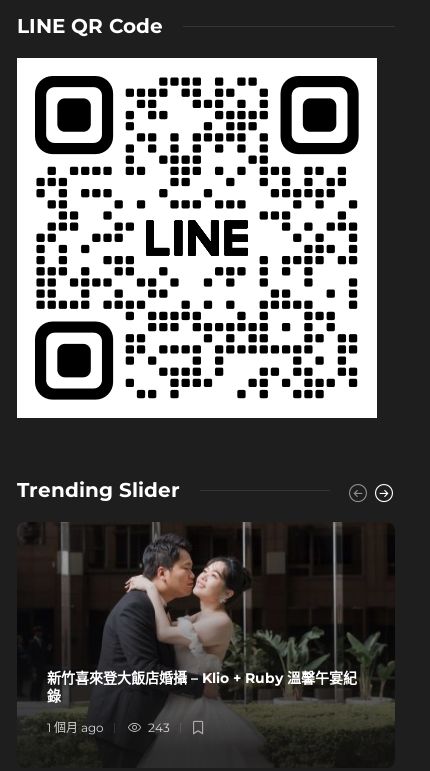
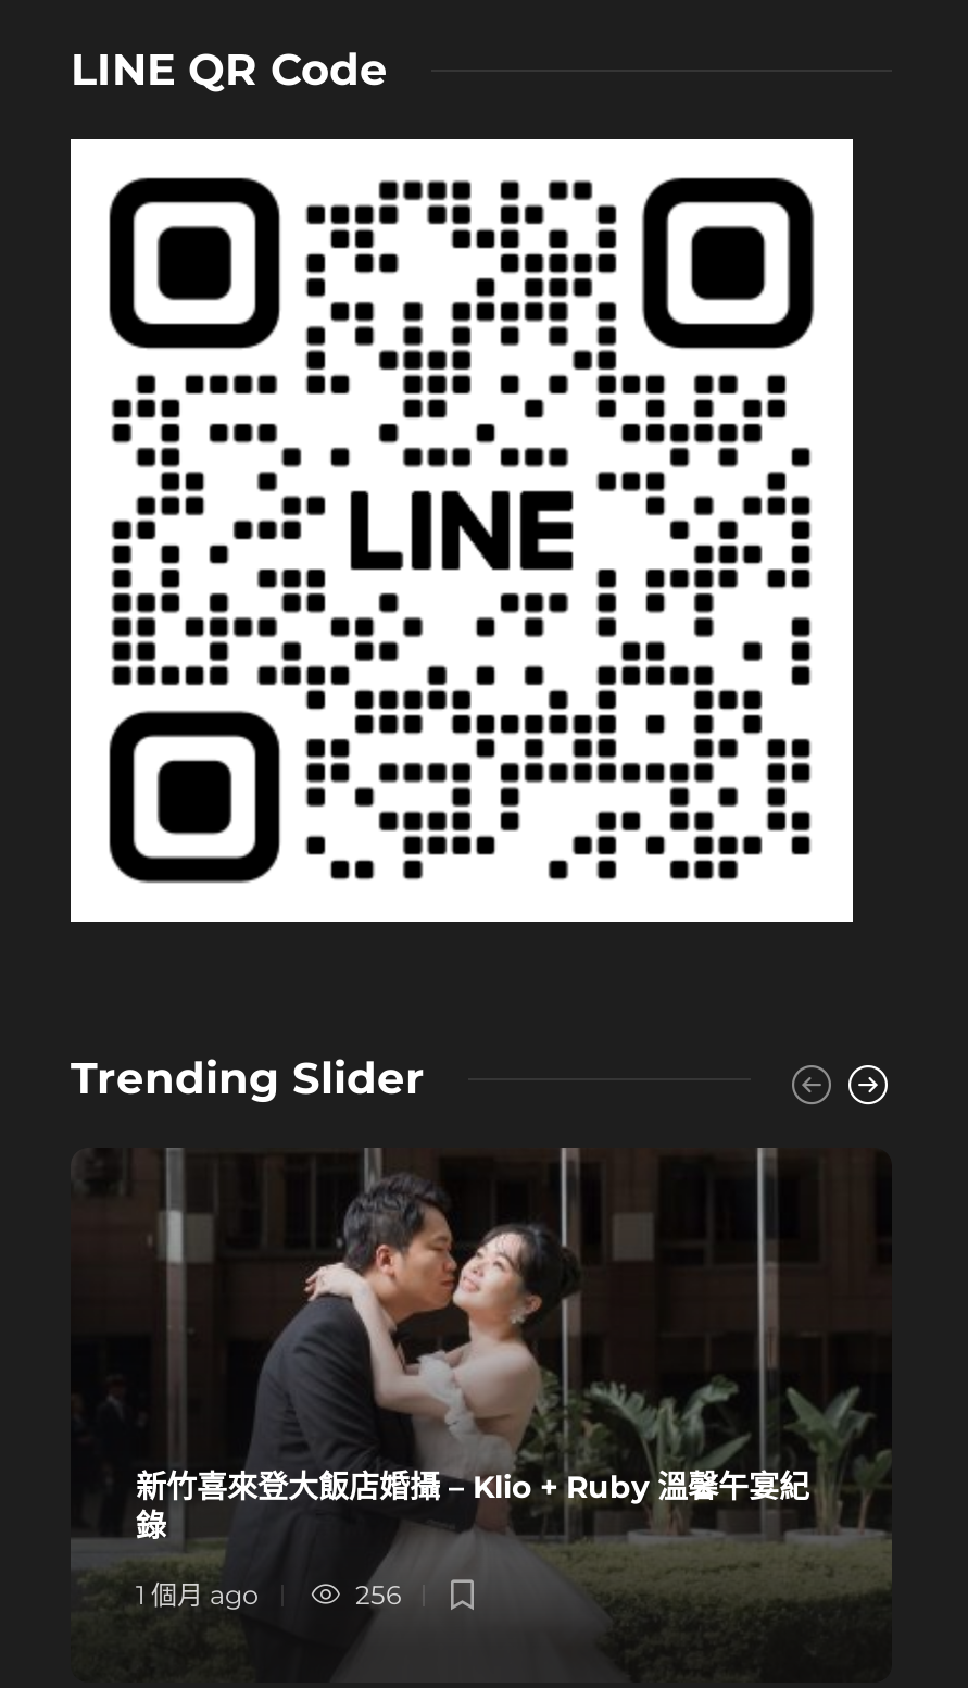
[145,720,170,735] 243 -> [349,1578,401,1610] 256

